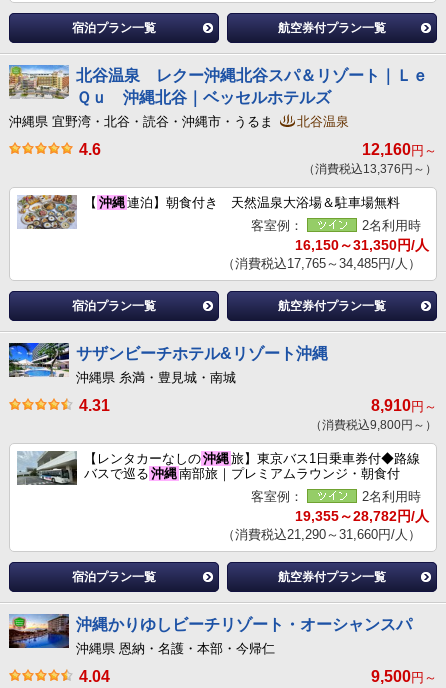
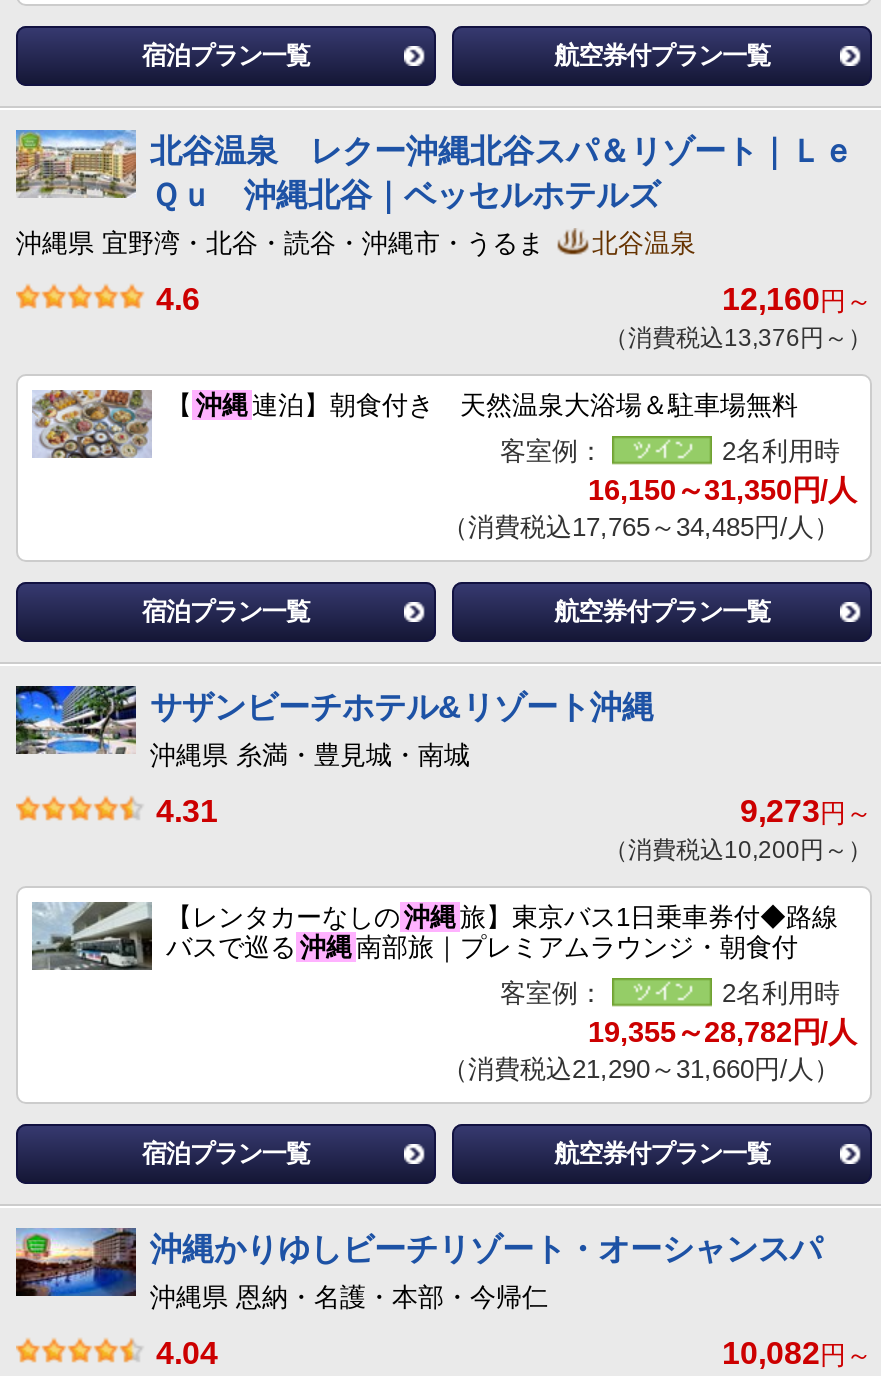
[371,397,437,414] 8,910円～ -> [740,794,872,828] 9,273円～
[310,418,437,432] （消費税込9,800円～） -> [604,836,872,864] （消費税込10,200円～）
[371,668,437,685] 9,500円～ -> [722,1336,872,1370] 10,082円～

